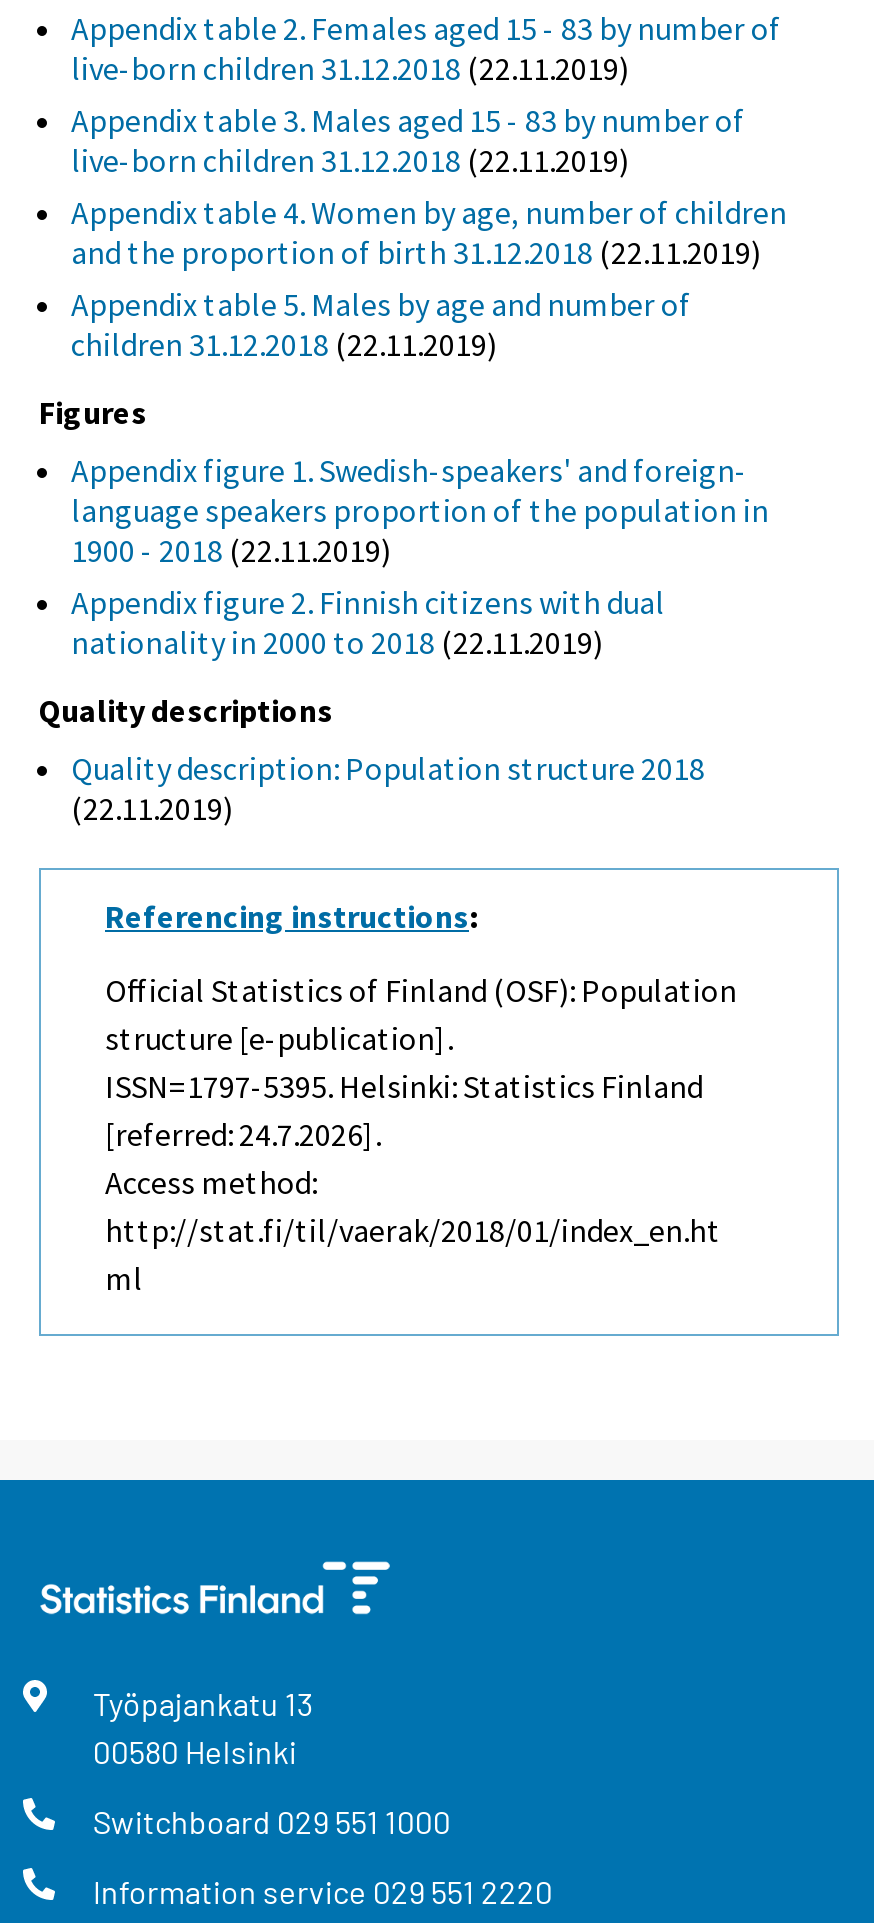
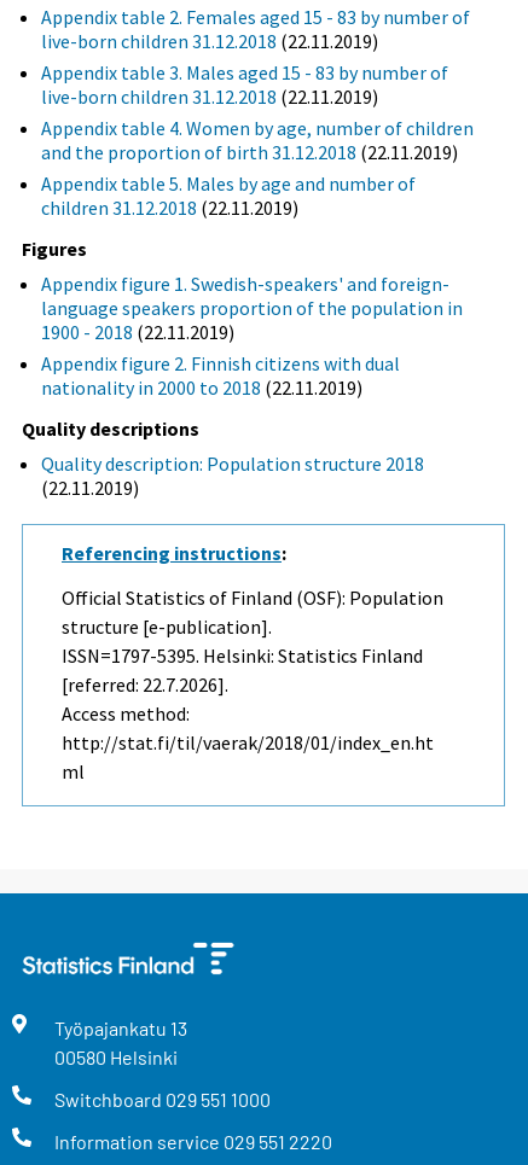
[105,1114,381,1154] [referred: 24.7.2026]. -> [62,673,228,697] [referred: 22.7.2026].

